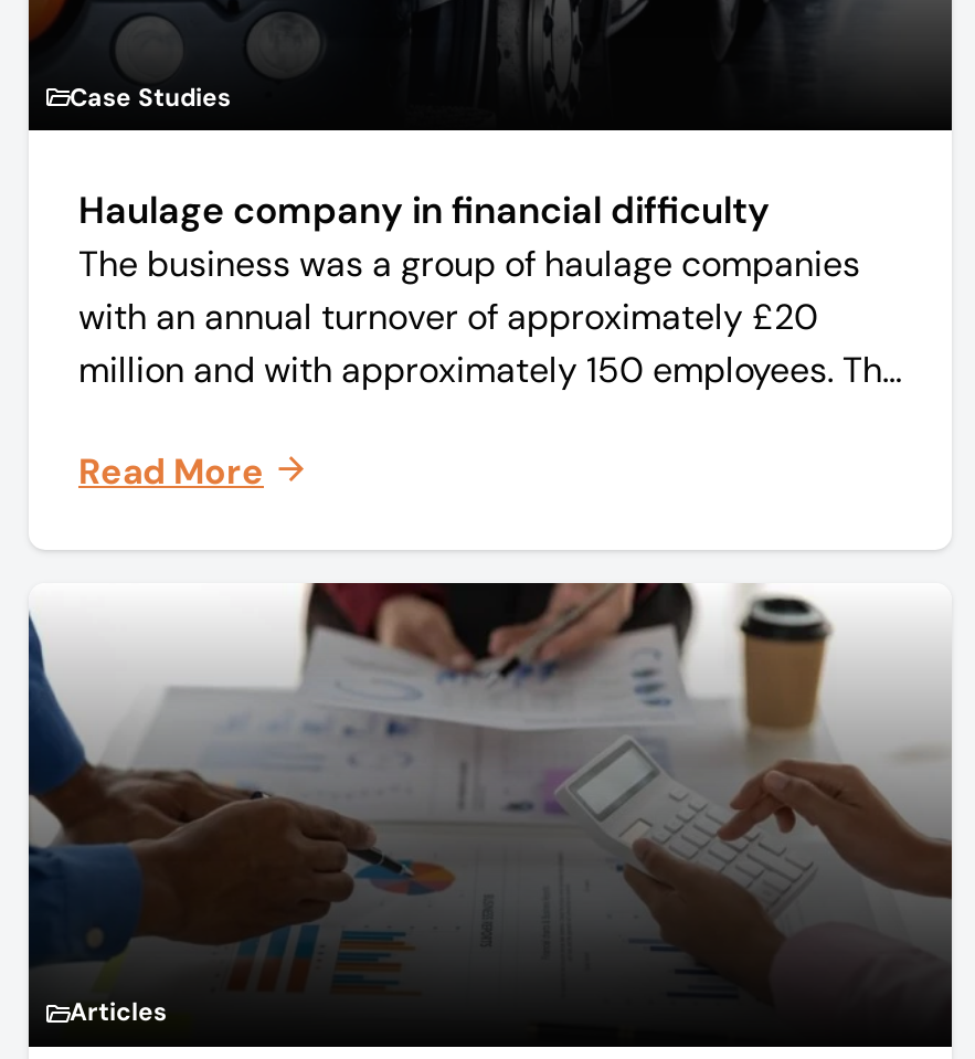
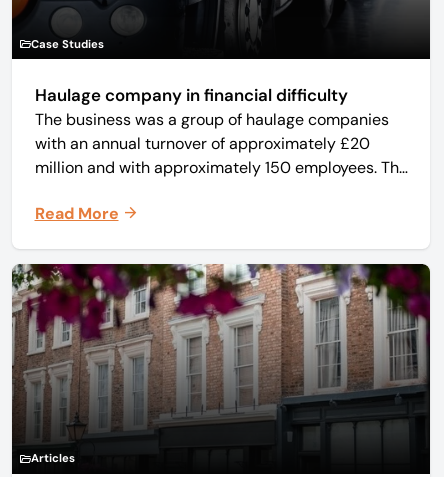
[27,581,952,974] [image] -> [11,263,431,441] [image]

